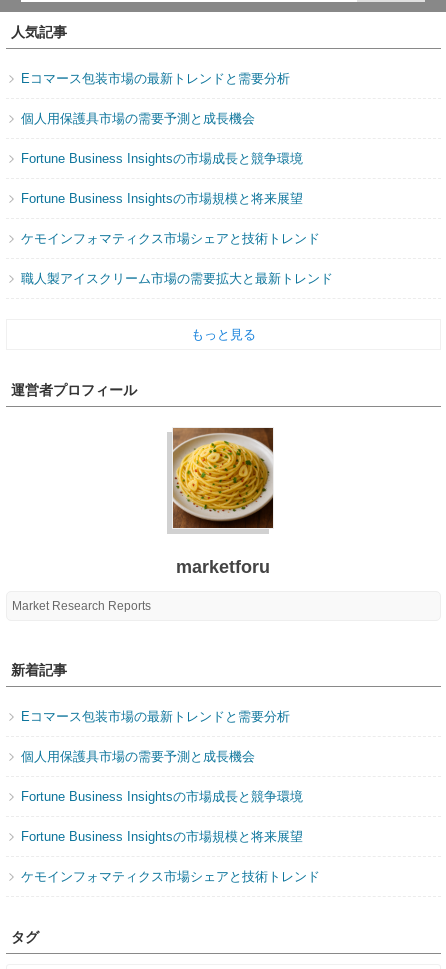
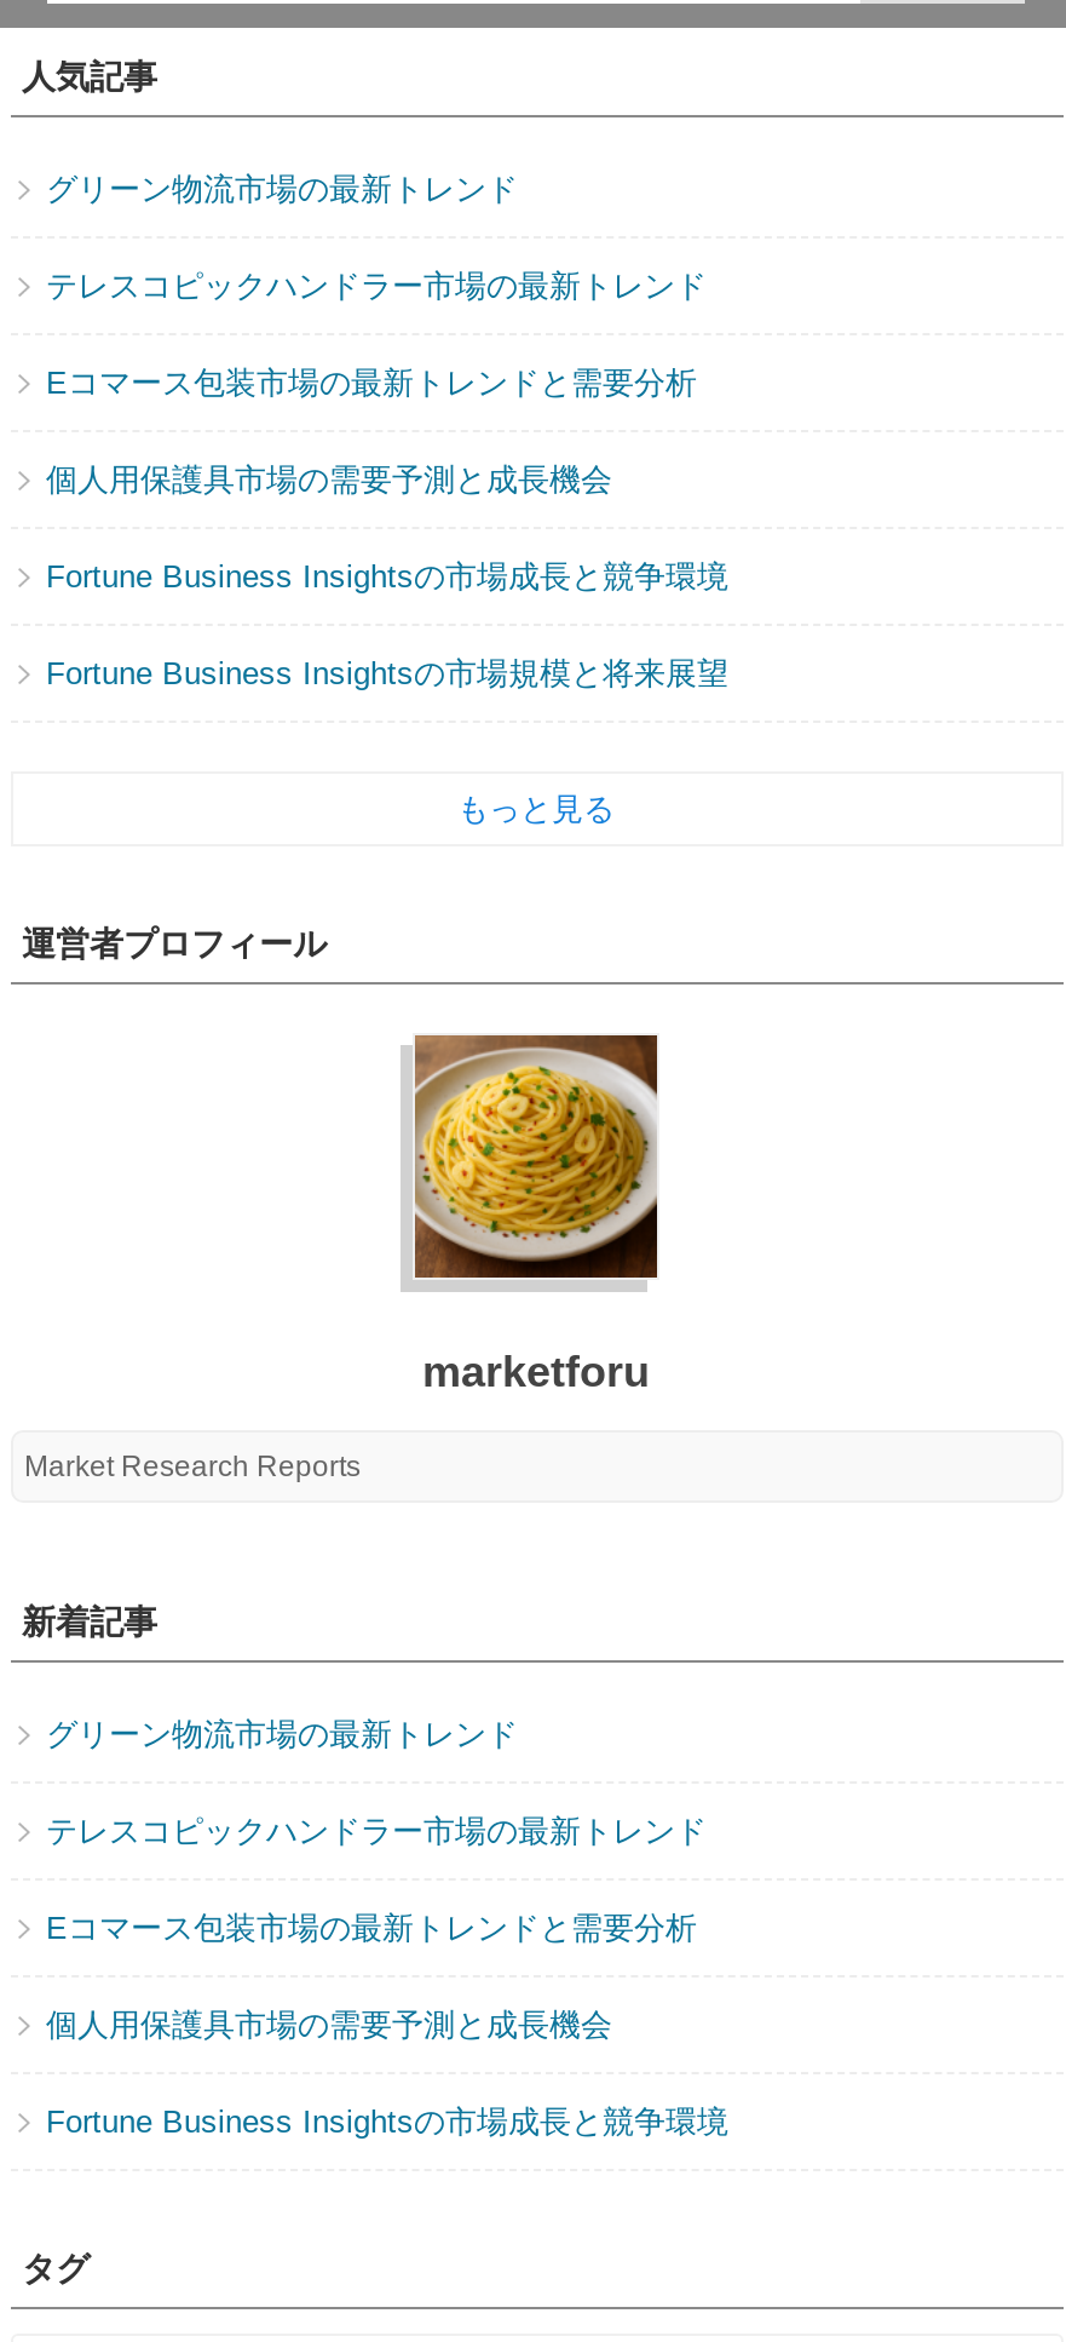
none -> [46,171,707,304] グリーン物流市場の最新トレンド | テレスコピックハンドラー市場の最新トレンド
moved [20,71,302,206] -> [46,365,728,692]: Eコマース包装市場の最新トレンドと需要分析 | 個人用保護具市場の需要予測と成長機会 | Fortune Business Insightsの市場成長と競争環境 | Fortune Business Insightsの市場規模と将来展望
[20,231,332,286] ケモインフォマティクス市場シェアと技術トレンド | 職人製アイスクリーム市場の需要拡大と最新トレンド -> none
none -> [46,1716,707,1849] グリーン物流市場の最新トレンド | テレスコピックハンドラー市場の最新トレンド
moved [20,709,302,804] -> [46,1910,728,2140]: Eコマース包装市場の最新トレンドと需要分析 | 個人用保護具市場の需要予測と成長機会 | Fortune Business Insightsの市場成長と競争環境
[20,829,319,884] Fortune Business Insightsの市場規模と将来展望 | ケモインフォマティクス市場シェアと技術トレンド -> none

